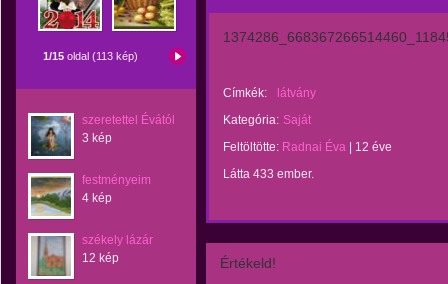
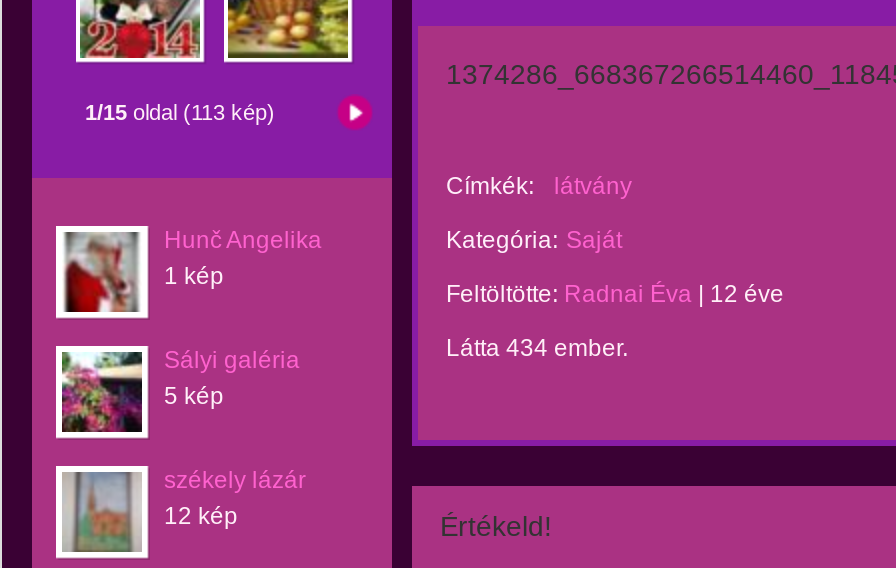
[30,113,175,157] [image] | szeretettel Évától | 3 kép -> [62,226,322,314] [image] | Hunč Angelika | 1 kép
[223,167,314,181] Látta 433 ember. -> [446,334,628,362] Látta 434 ember.
[30,173,151,216] [image] | festményeim | 4 kép -> [60,346,300,434] [image] | Sályi galéria | 5 kép

